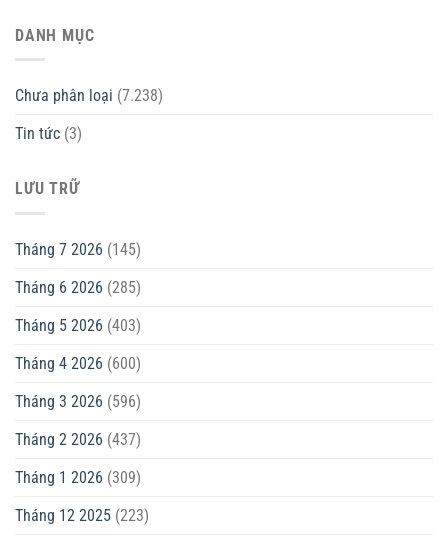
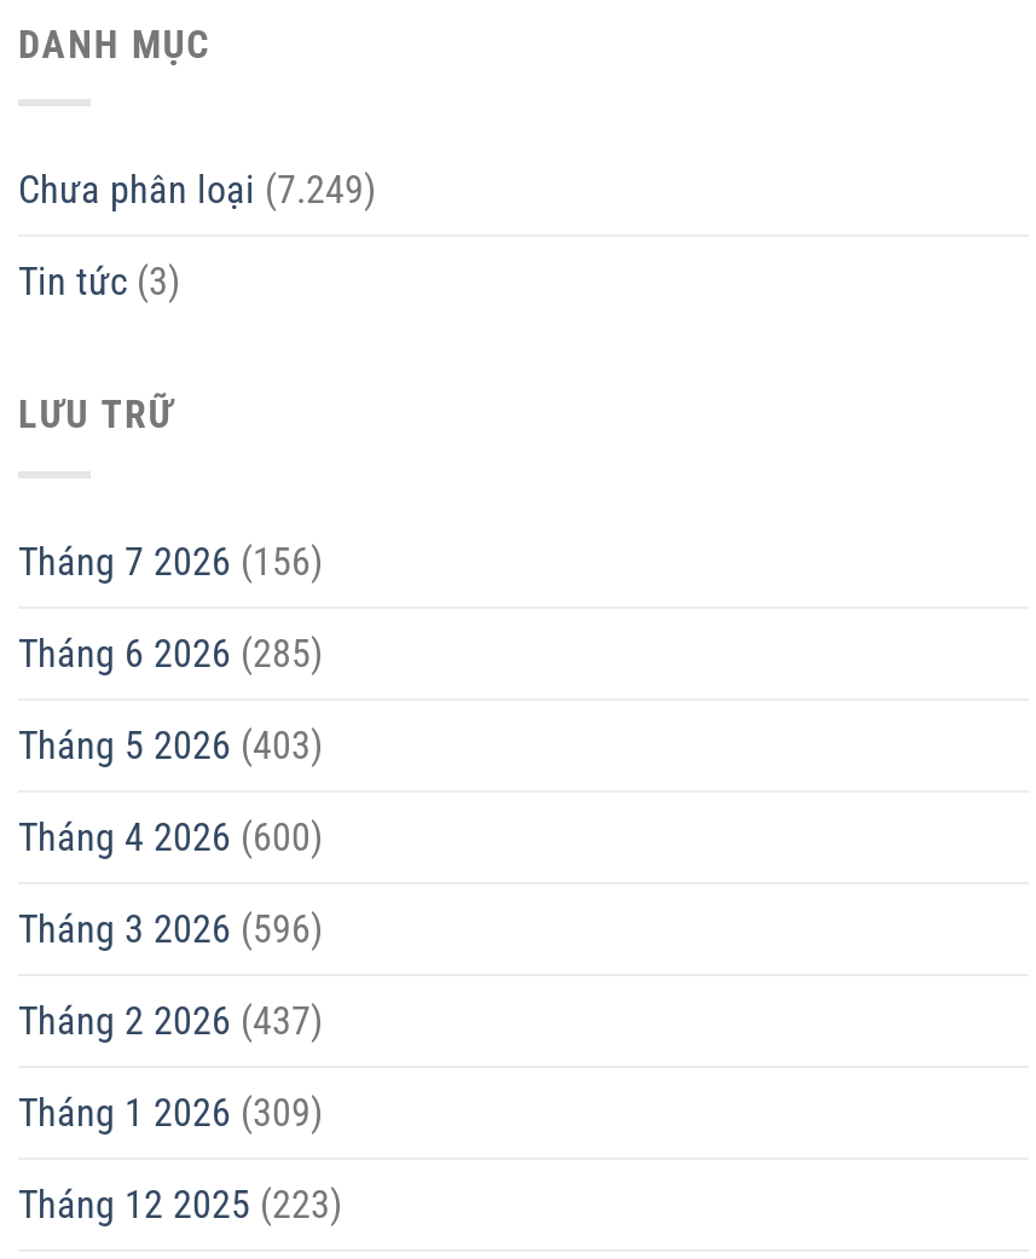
[15,86,163,105] Chưa phân loại (7.238) -> [18,167,376,213] Chưa phân loại (7.249)
[15,240,141,259] Tháng 7 2026 (145) -> [18,538,323,584] Tháng 7 2026 (156)

